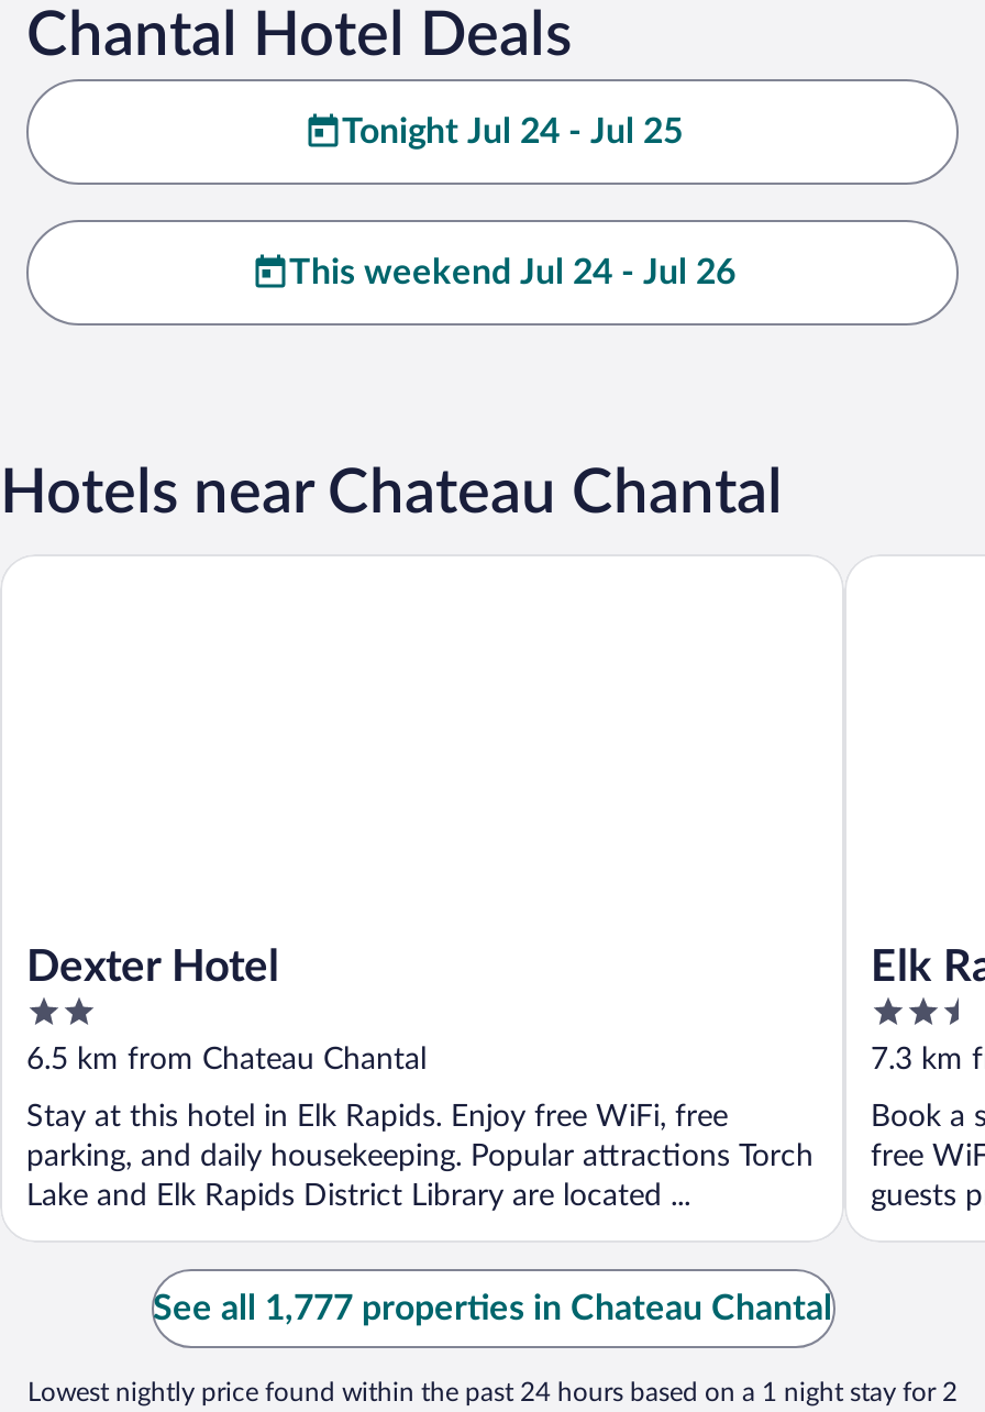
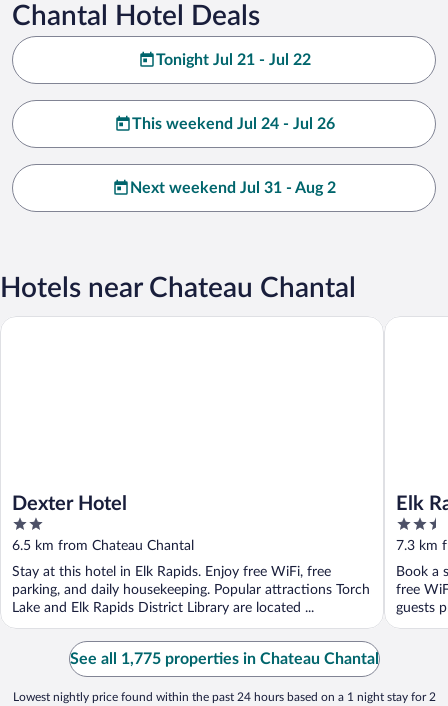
[342,114,683,149] Tonight Jul 24 - Jul 25 -> [155,52,310,68] Tonight Jul 21 - Jul 22
none -> [130,180,336,196] Next weekend Jul 31 - Aug 2
[153,1291,832,1327] See all 1,777 properties in Chateau Chantal -> [69,651,378,667] See all 1,775 properties in Chateau Chantal

